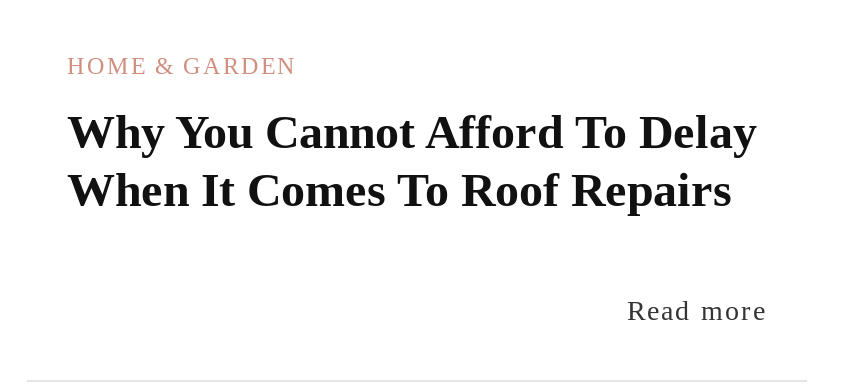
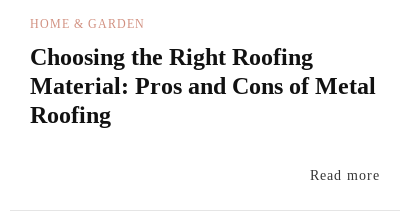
[67,105,757,215] Why You Cannot Afford To Delay | When It Comes To Roof Repairs -> [30,43,376,127] Choosing the Right Roofing | Material: Pros and Cons of Metal | Roofing

